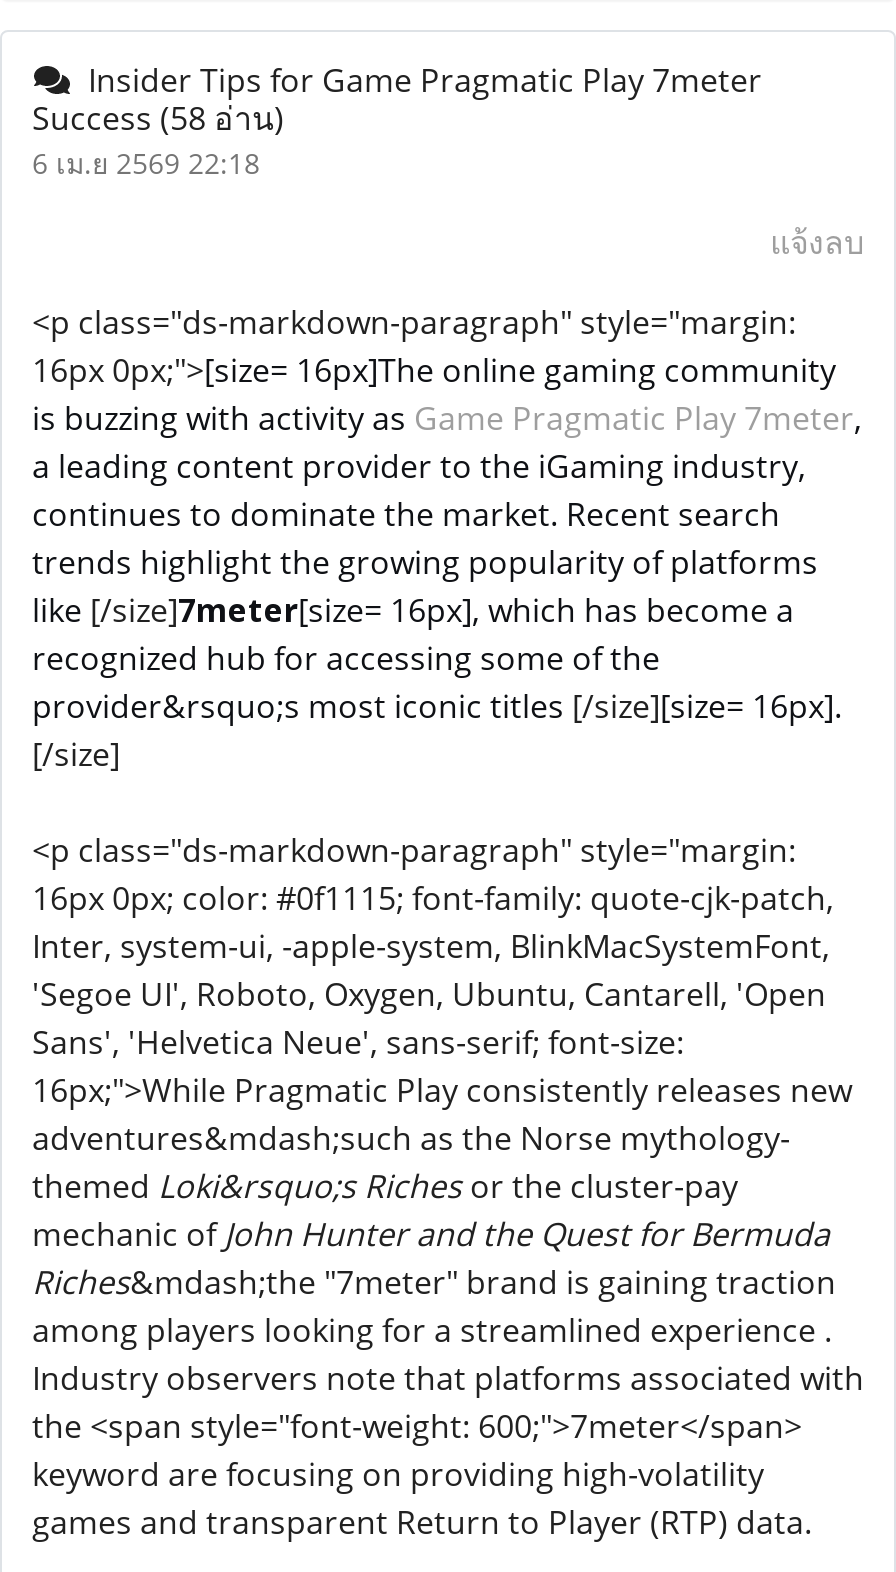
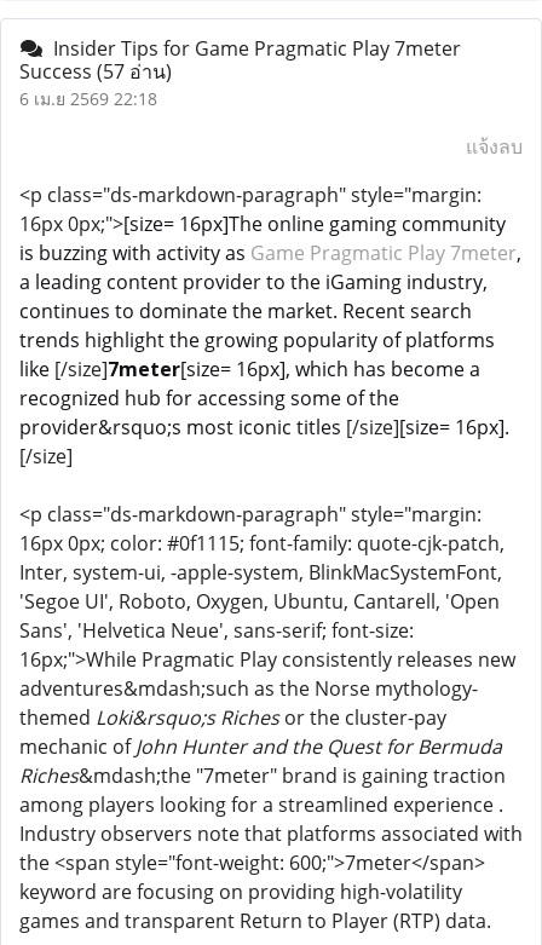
[32,96,284,140] Success (58 อ่าน) -> [19,58,172,85] Success (57 อ่าน)

